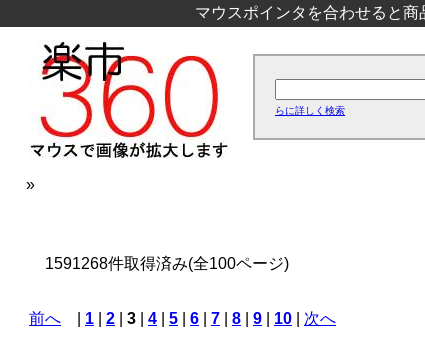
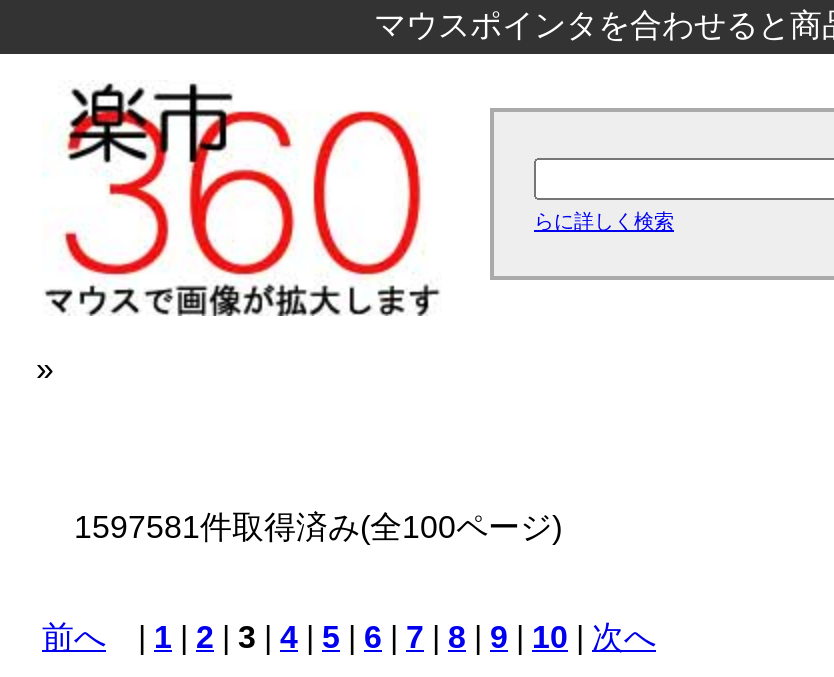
[29,255,289,272] 1591268件取得済み(全100ページ) -> [42,510,562,544] 1597581件取得済み(全100ページ)

